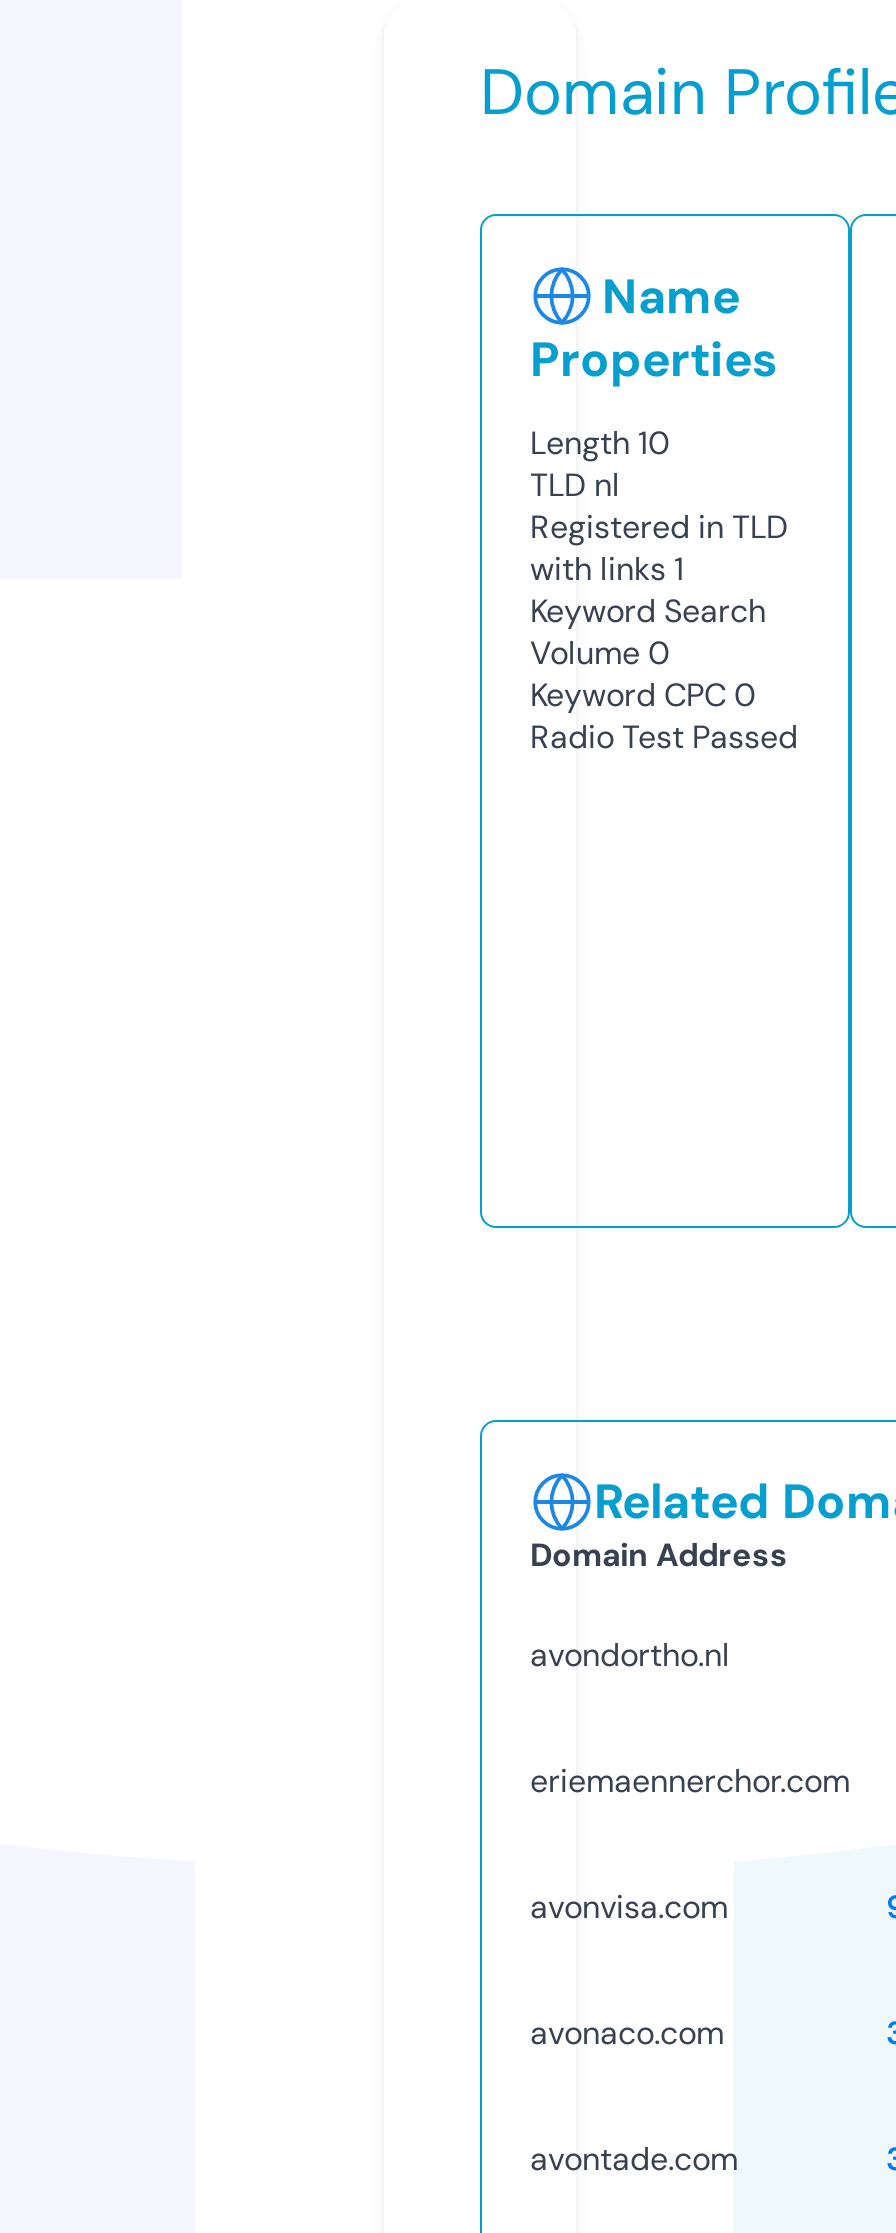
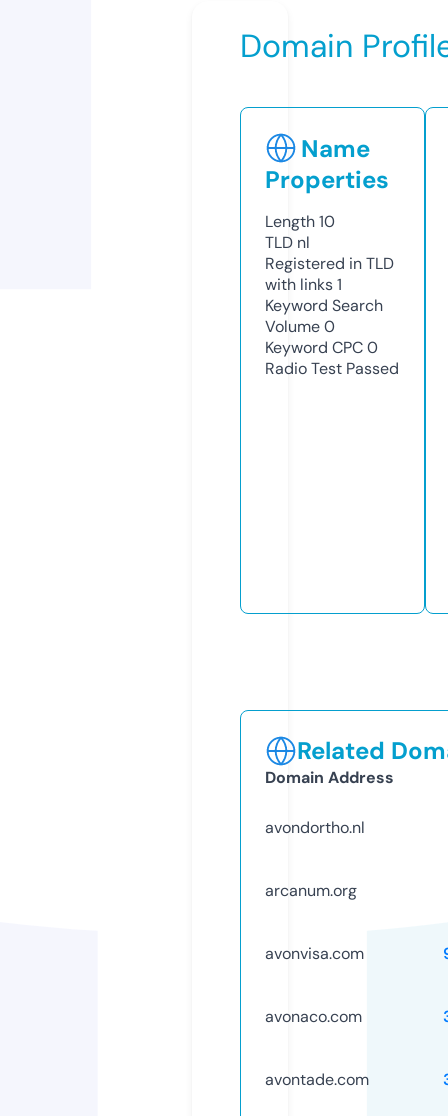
[530,1760,850,1802] eriemaennerchor.com -> [265,880,357,901] arcanum.org

